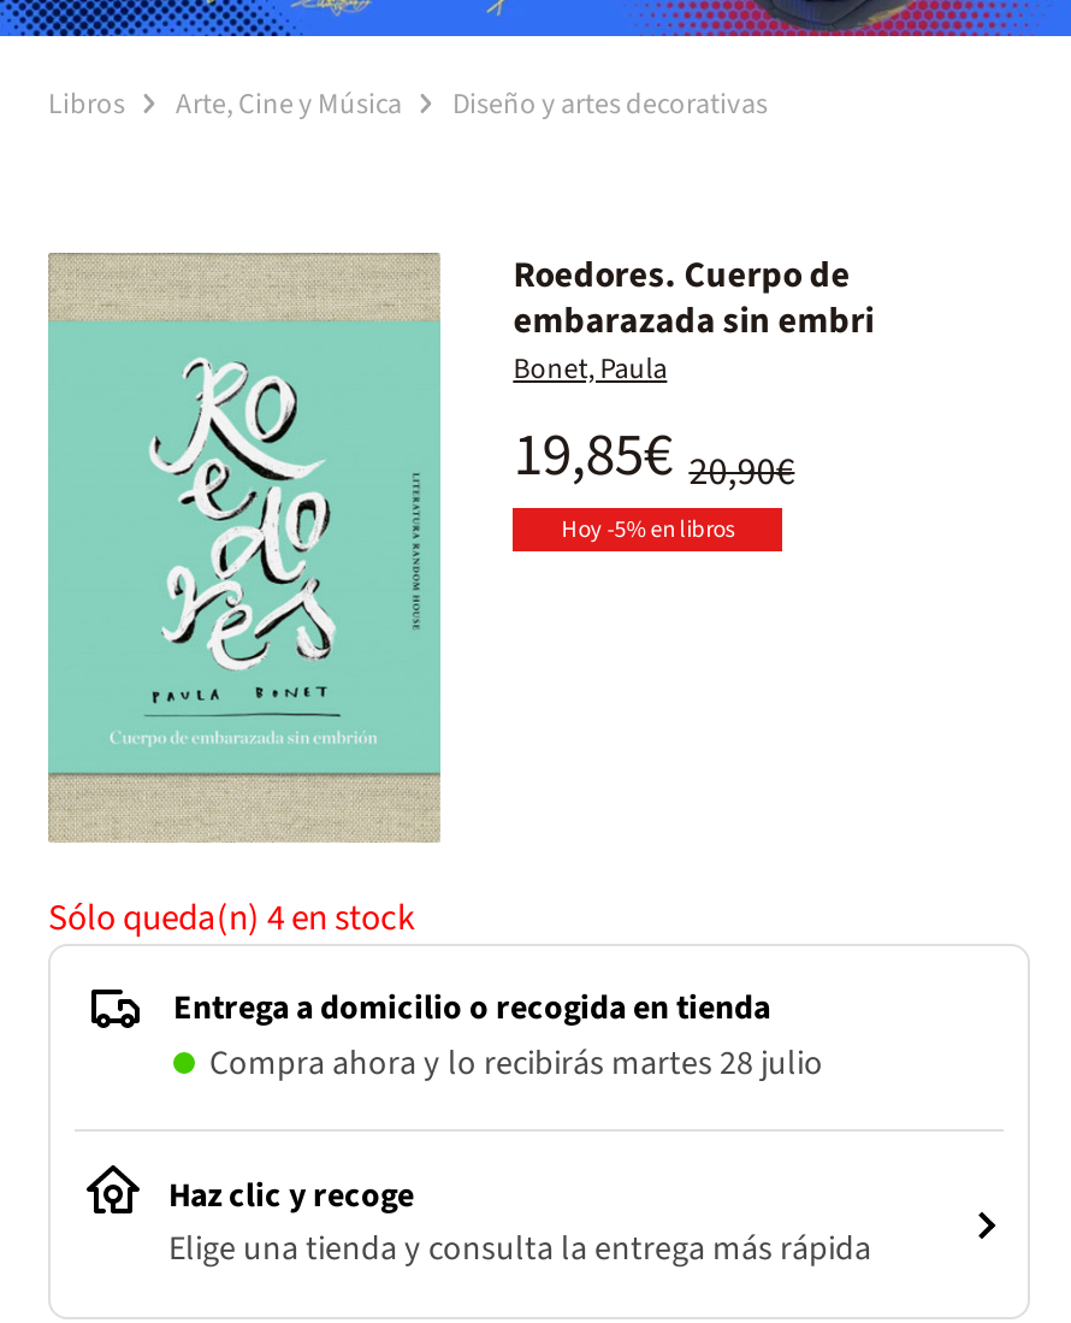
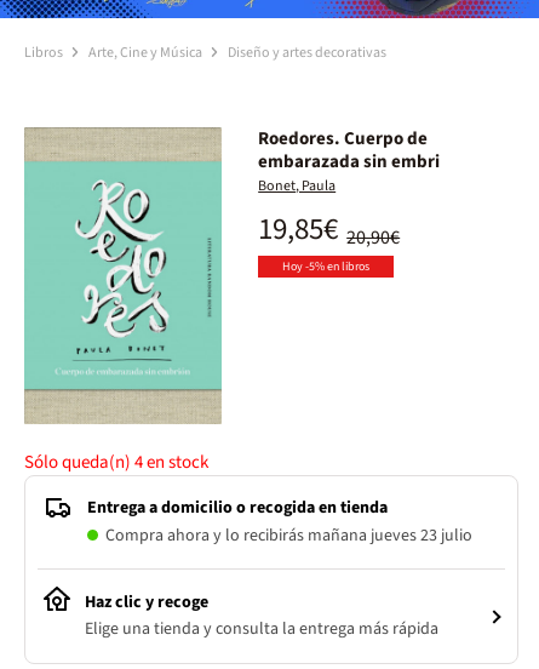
[209,1040,823,1088] Compra ahora y lo recibirás martes 28 julio -> [105,524,472,548] Compra ahora y lo recibirás mañana jueves 23 julio

